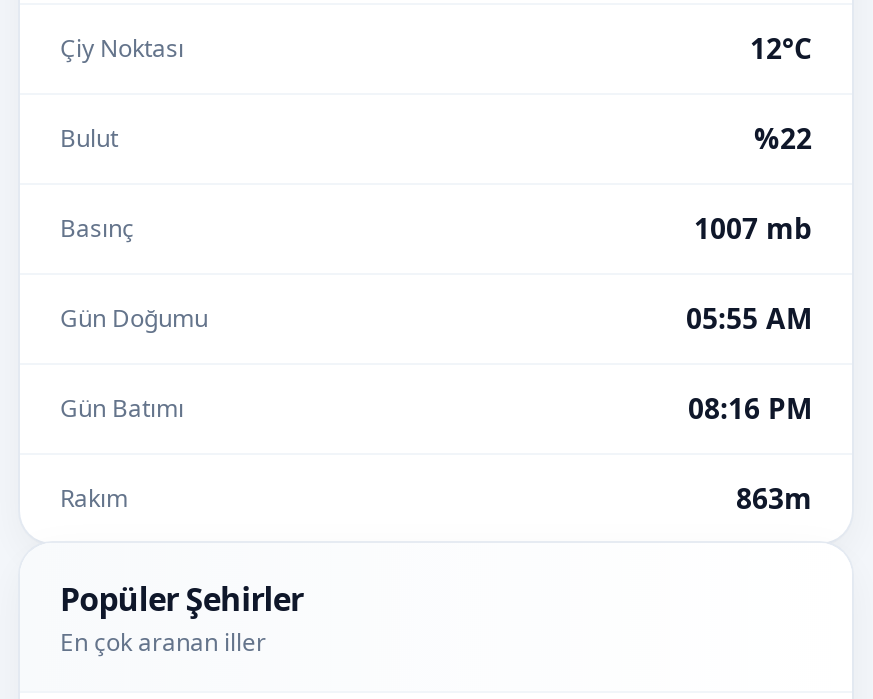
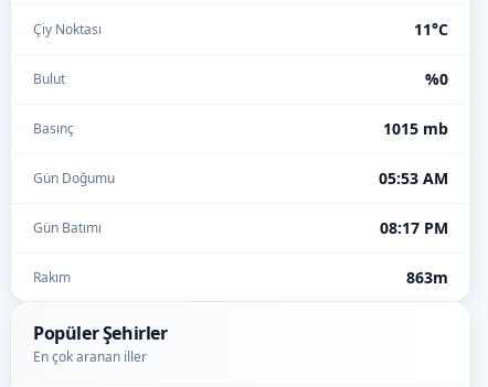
[750,29,812,67] 12°C -> [414,19,448,40] 11°C
[754,119,812,157] %22 -> [425,68,448,89] %0
[694,209,812,247] 1007 mb -> [383,118,448,139] 1015 mb
[686,299,812,337] 05:55 AM -> [379,168,448,189] 05:53 AM
[688,389,812,427] 08:16 PM -> [380,217,448,238] 08:17 PM

